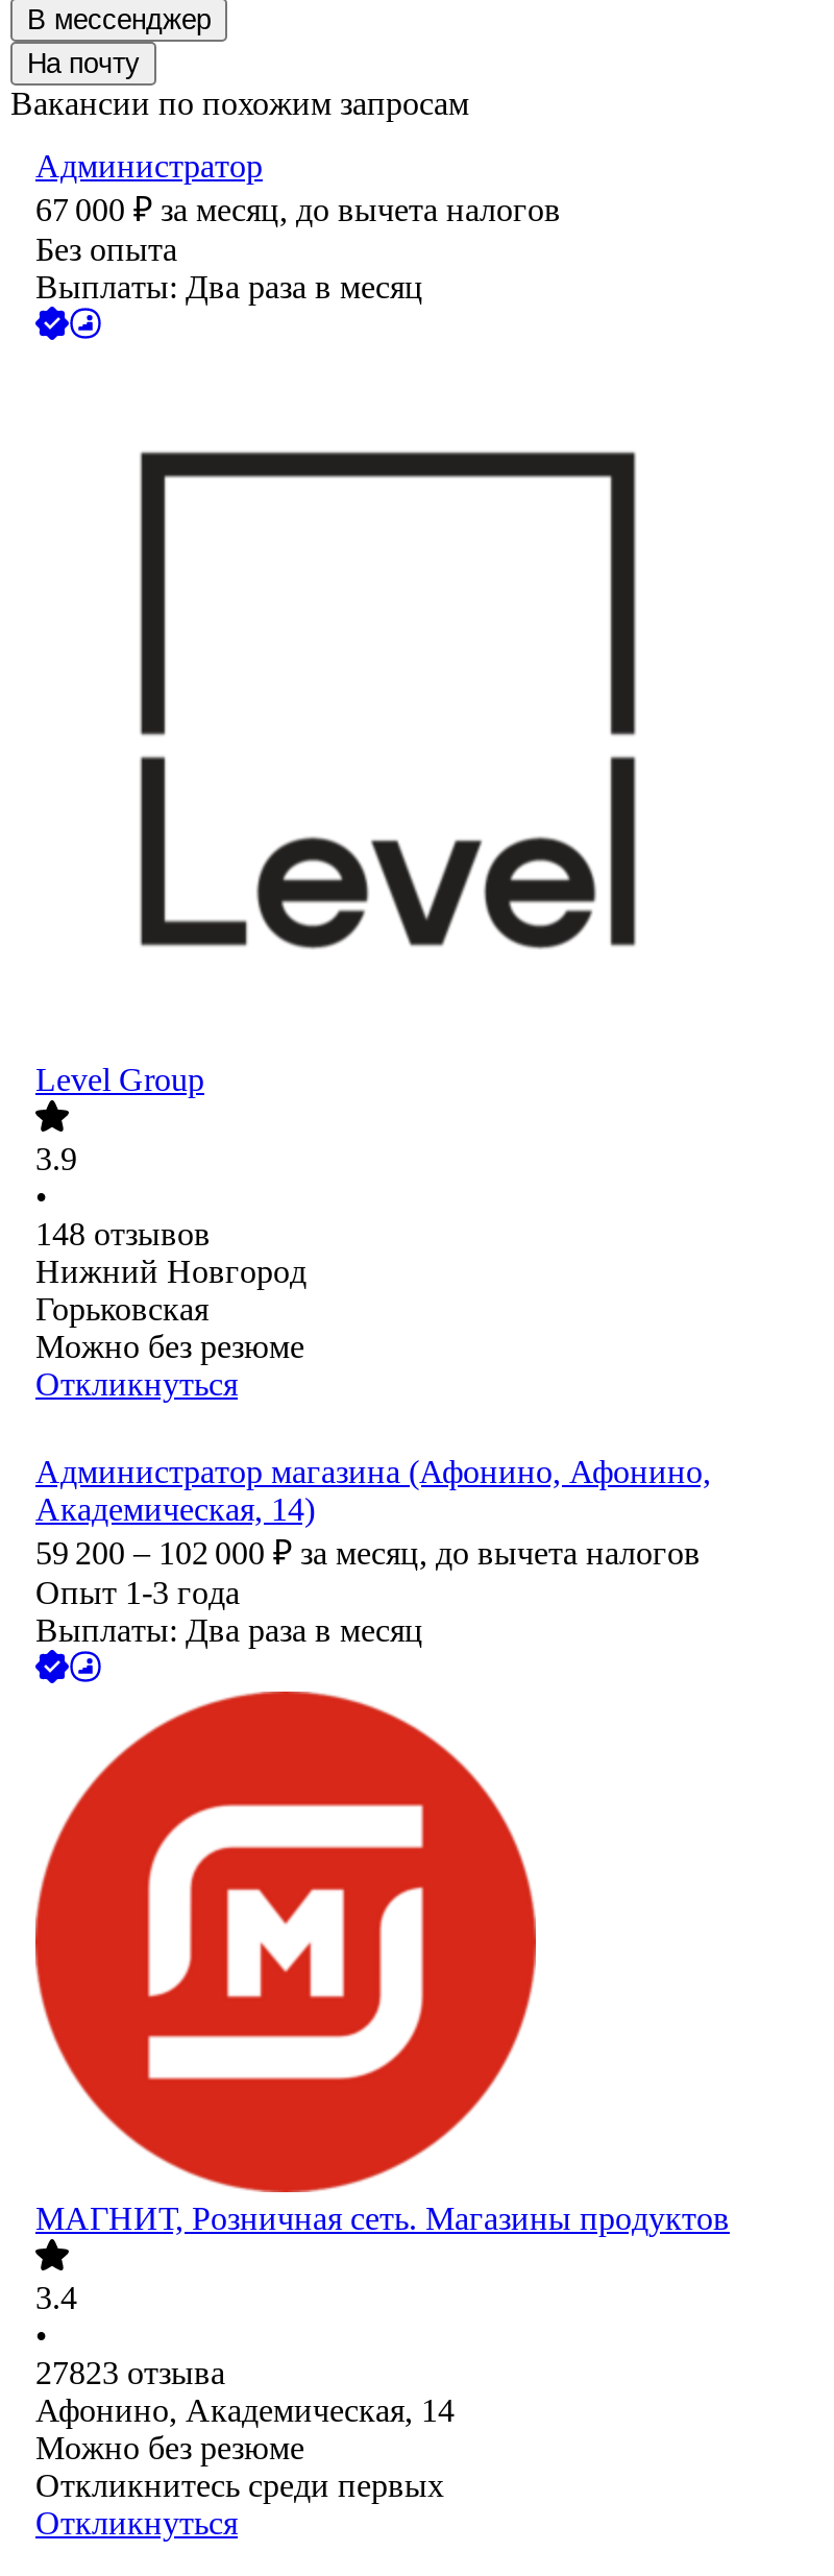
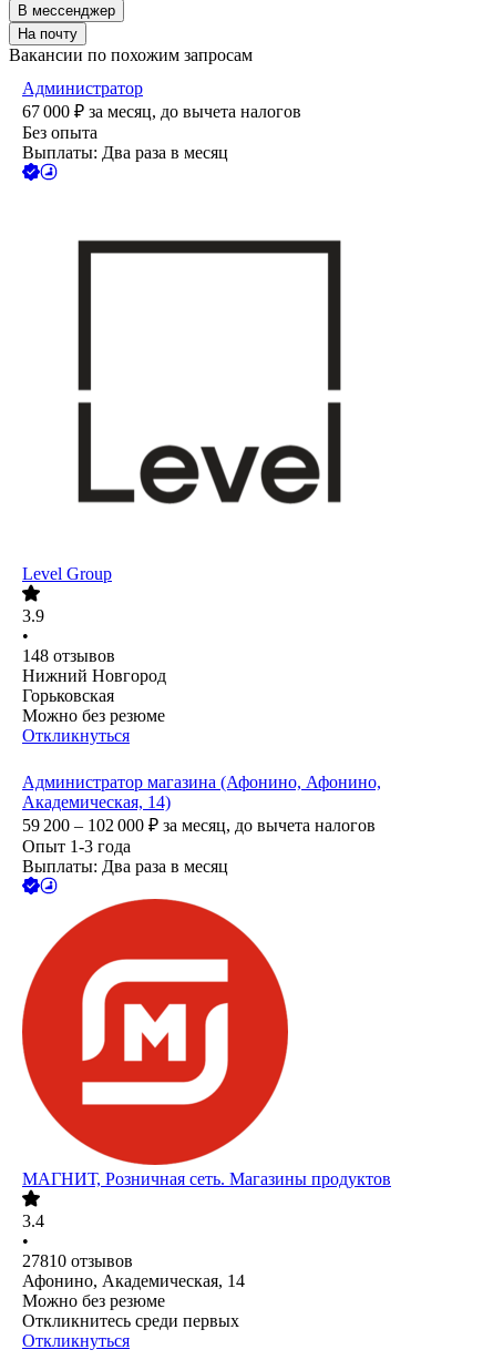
[35,2356,225,2391] 27823 отзыва -> [22,1252,133,1271] 27810 отзывов

